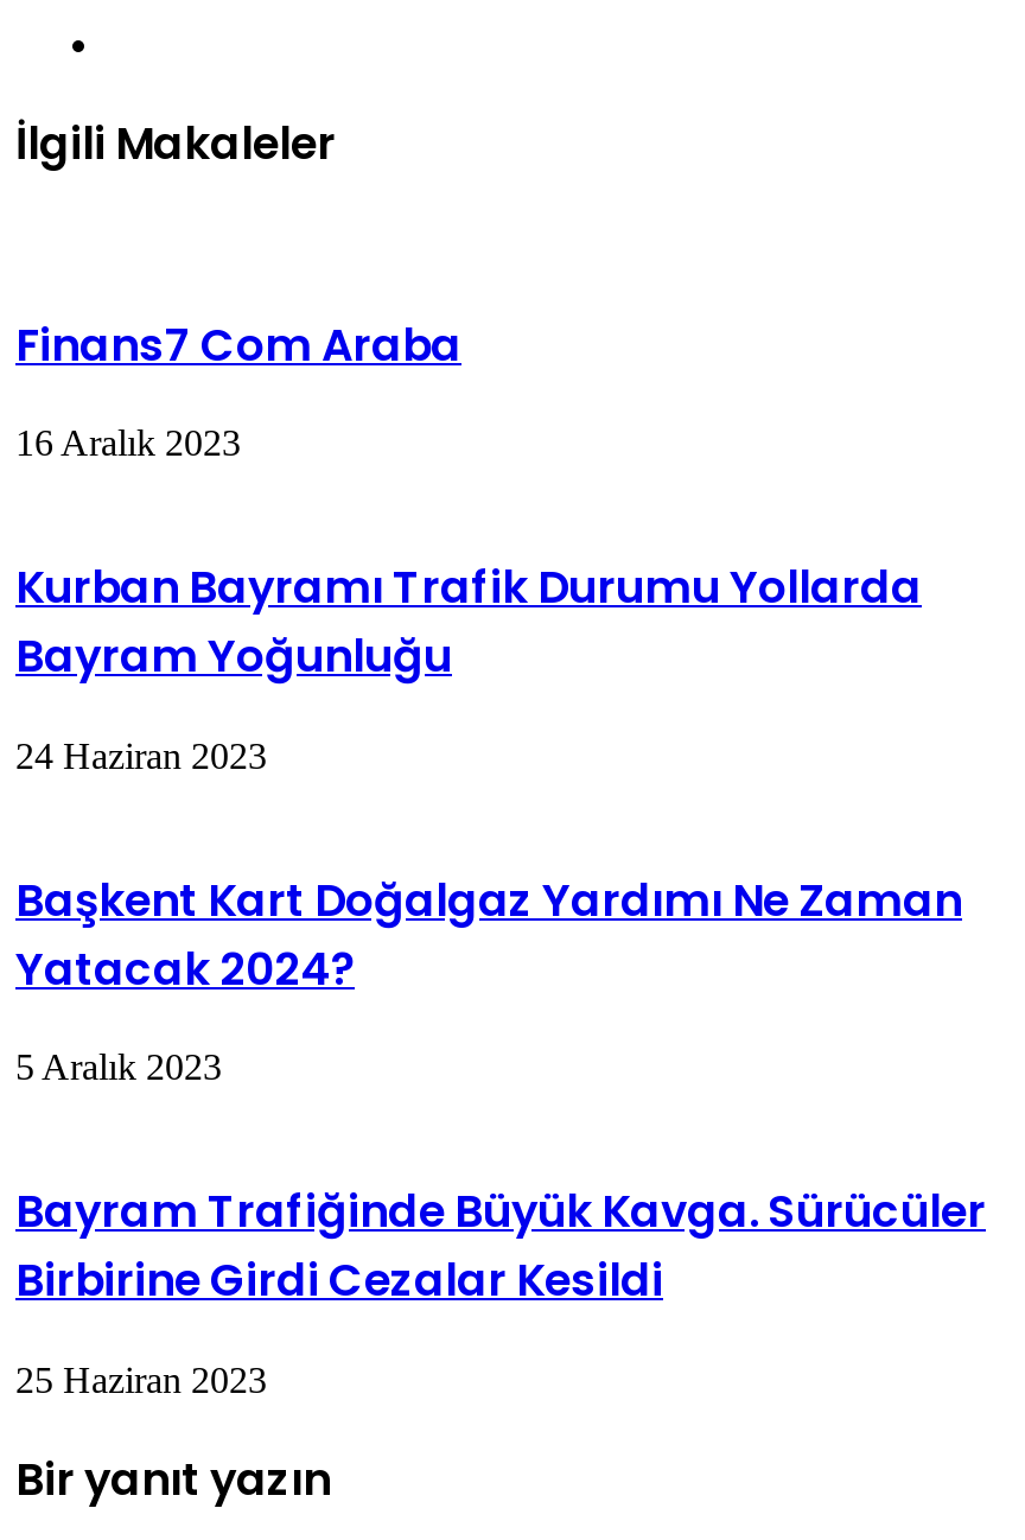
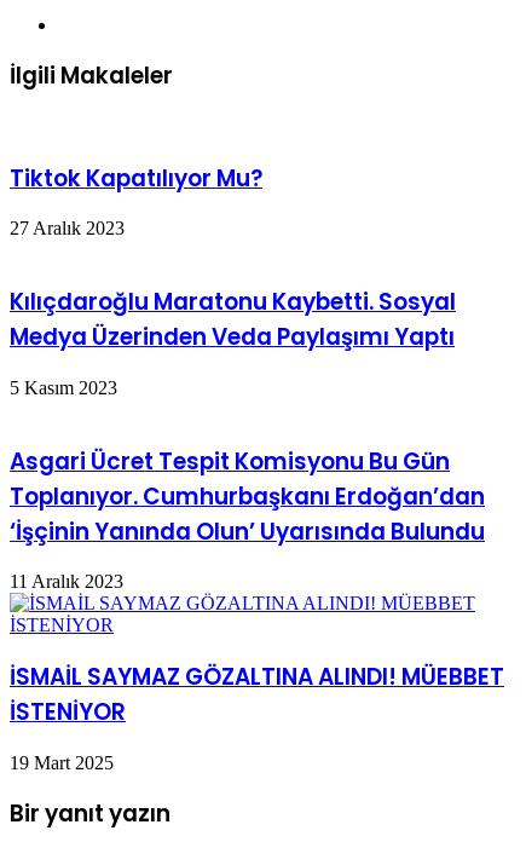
[15,313,461,377] Finans7 Com Araba -> [10,162,262,194] Tiktok Kapatılıyor Mu?
[15,423,241,464] 16 Aralık 2023 -> [10,218,125,239] 27 Aralık 2023
[15,555,922,688] Kurban Bayramı Trafik Durumu Yollarda | Bayram Yoğunluğu -> [10,286,456,353] Kılıçdaroğlu Maratonu Kaybetti. Sosyal | Medya Üzerinden Veda Paylaşımı Yaptı
[15,735,267,775] 24 Haziran 2023 -> [10,377,117,398] 5 Kasım 2023
[15,867,962,1000] Başkent Kart Doğalgaz Yardımı Ne Zaman | Yatacak 2024? -> [10,445,485,547] Asgari Ücret Tespit Komisyonu Bu Gün | Toplanıyor. Cumhurbaşkanı Erdoğan’dan | ‘İşçinin Yanında Olun’ Uyarısında Bulundu
[15,1047,222,1087] 5 Aralık 2023 -> [10,571,123,592] 11 Aralık 2023
[15,1179,986,1312] Bayram Trafiğinde Büyük Kavga. Sürücüler | Birbirine Girdi Cezalar Kesildi -> [10,661,504,728] İSMAİL SAYMAZ GÖZALTINA ALINDI! MÜEBBET | İSTENİYOR
[15,1359,267,1399] 25 Haziran 2023 -> [10,752,114,773] 19 Mart 2025

